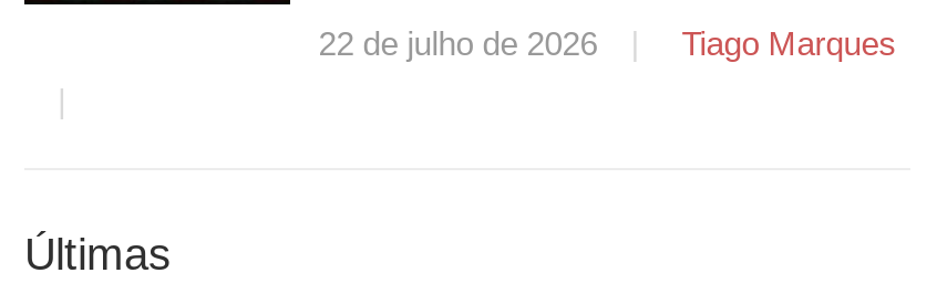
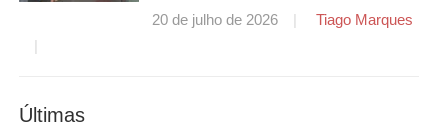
[319,25,598,63] 22 de julho de 2026 -> [152,11,278,28] 20 de julho de 2026

